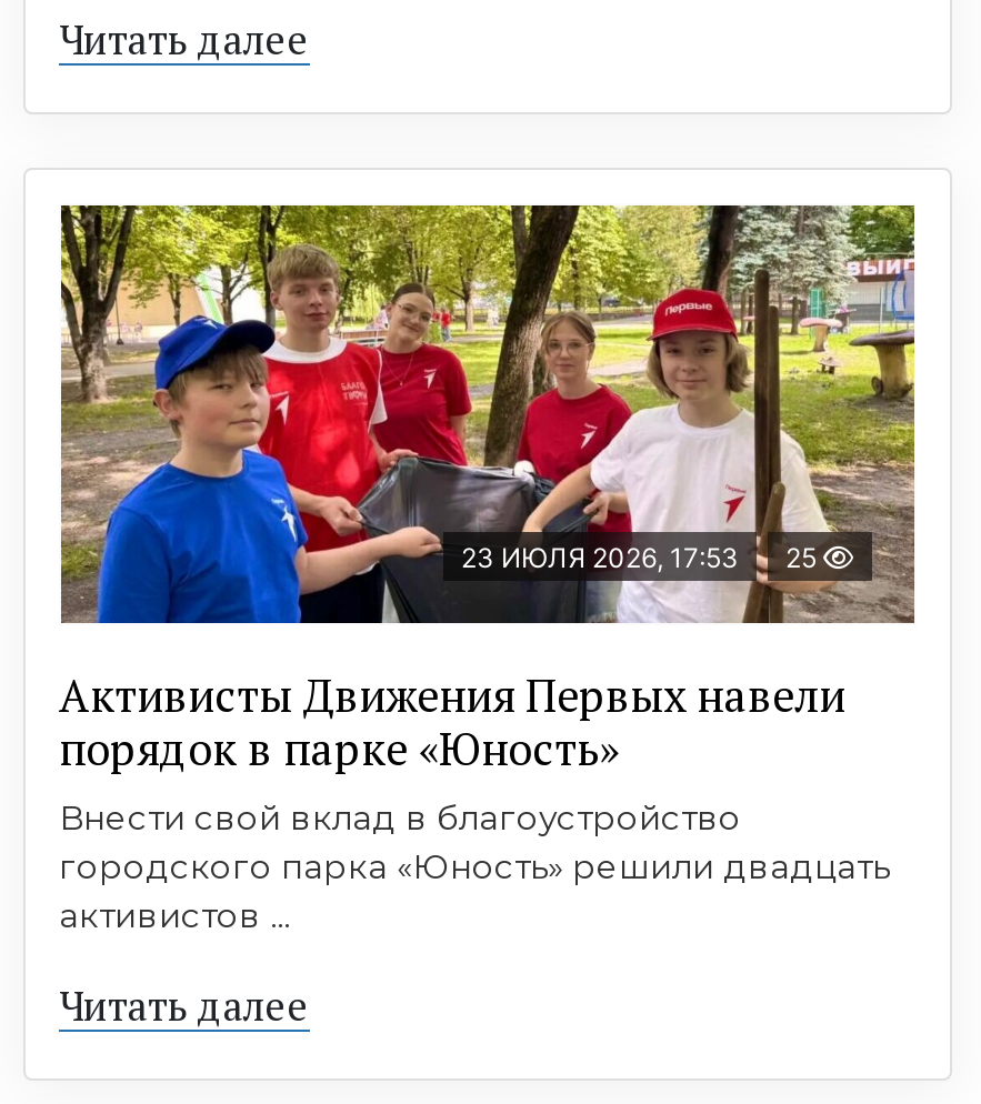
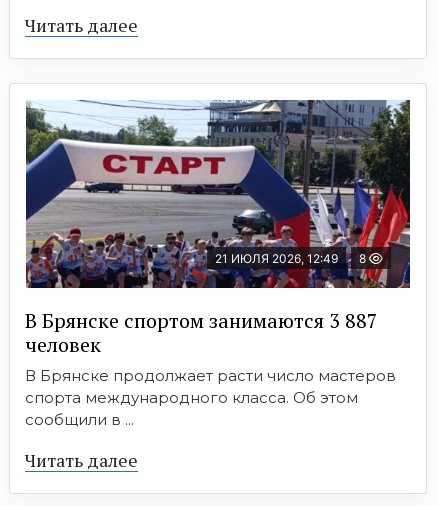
[59,203,917,625] [image] | 23 ИЮЛЯ 2026, 17:53 | 25 -> [25,99,411,289] [image] | 21 ИЮЛЯ 2026, 12:49 | 8
[59,665,890,936] Активисты Движения Первых навели | порядок в парке «Юность» | Внести свой вклад в благоустройство | городского парка «Юность» решили двадцать | активистов ... -> [25,307,396,429] В Брянске спортом занимаются 3 887 | человек | В Брянске продолжает расти число мастеров | спорта международного класса. Об этом | сообщили в ...

